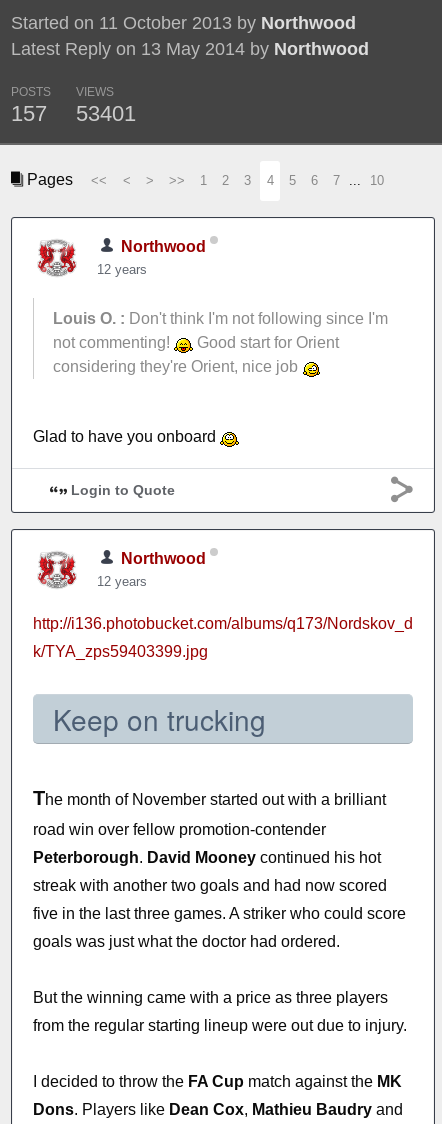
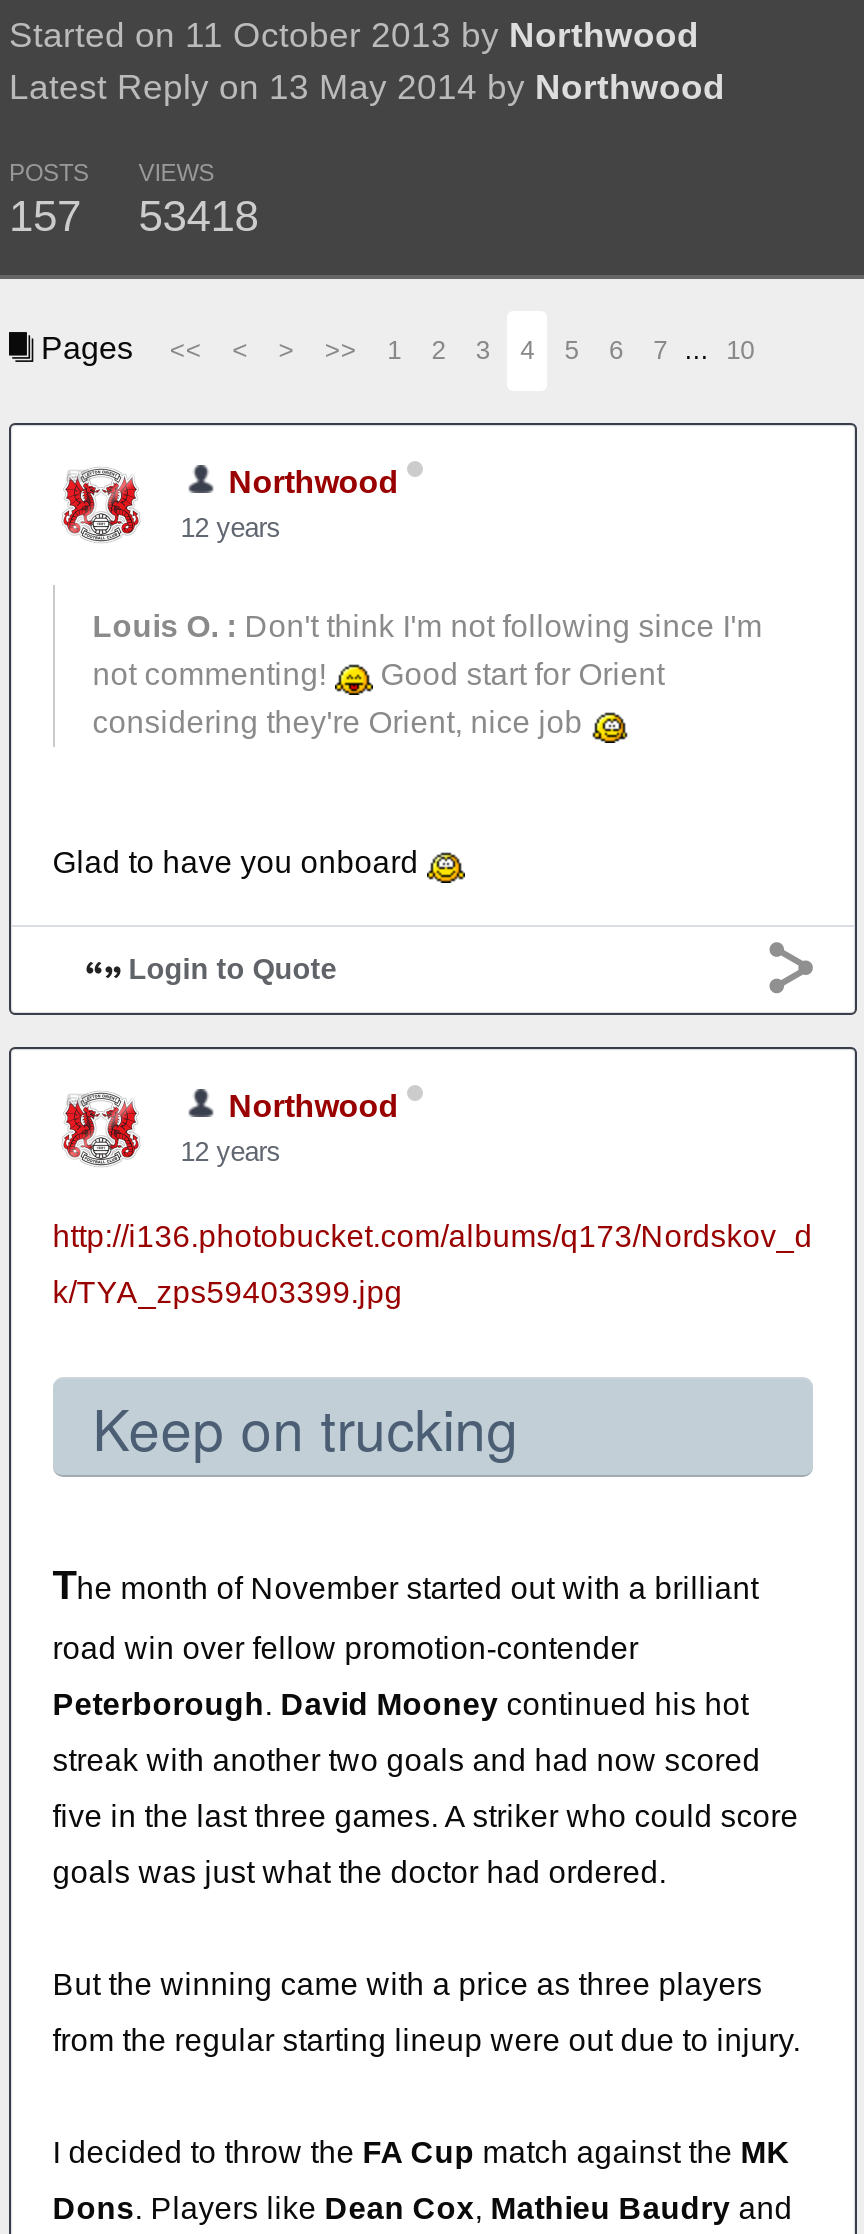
[11,101,136,126] 157 53401 -> [9,191,259,241] 157 53418

